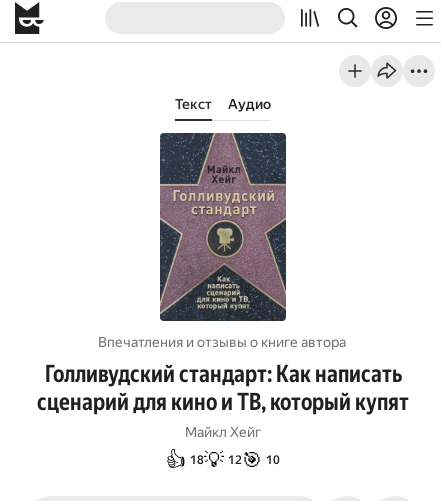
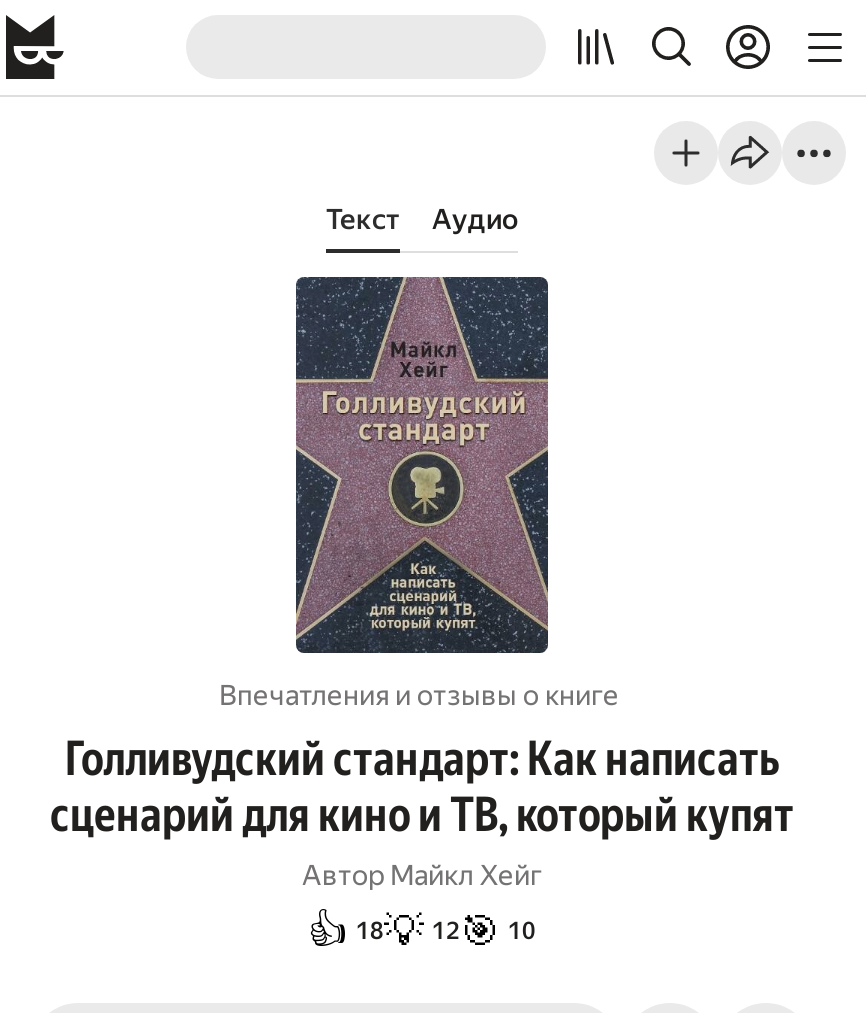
[97,334,345,350] Впечатления и отзывы о книге автора -> [219,679,619,711] Впечатления и отзывы о книге
[185,424,261,440] Майкл Хейг -> [302,859,542,891] Автор Майкл Хейг

